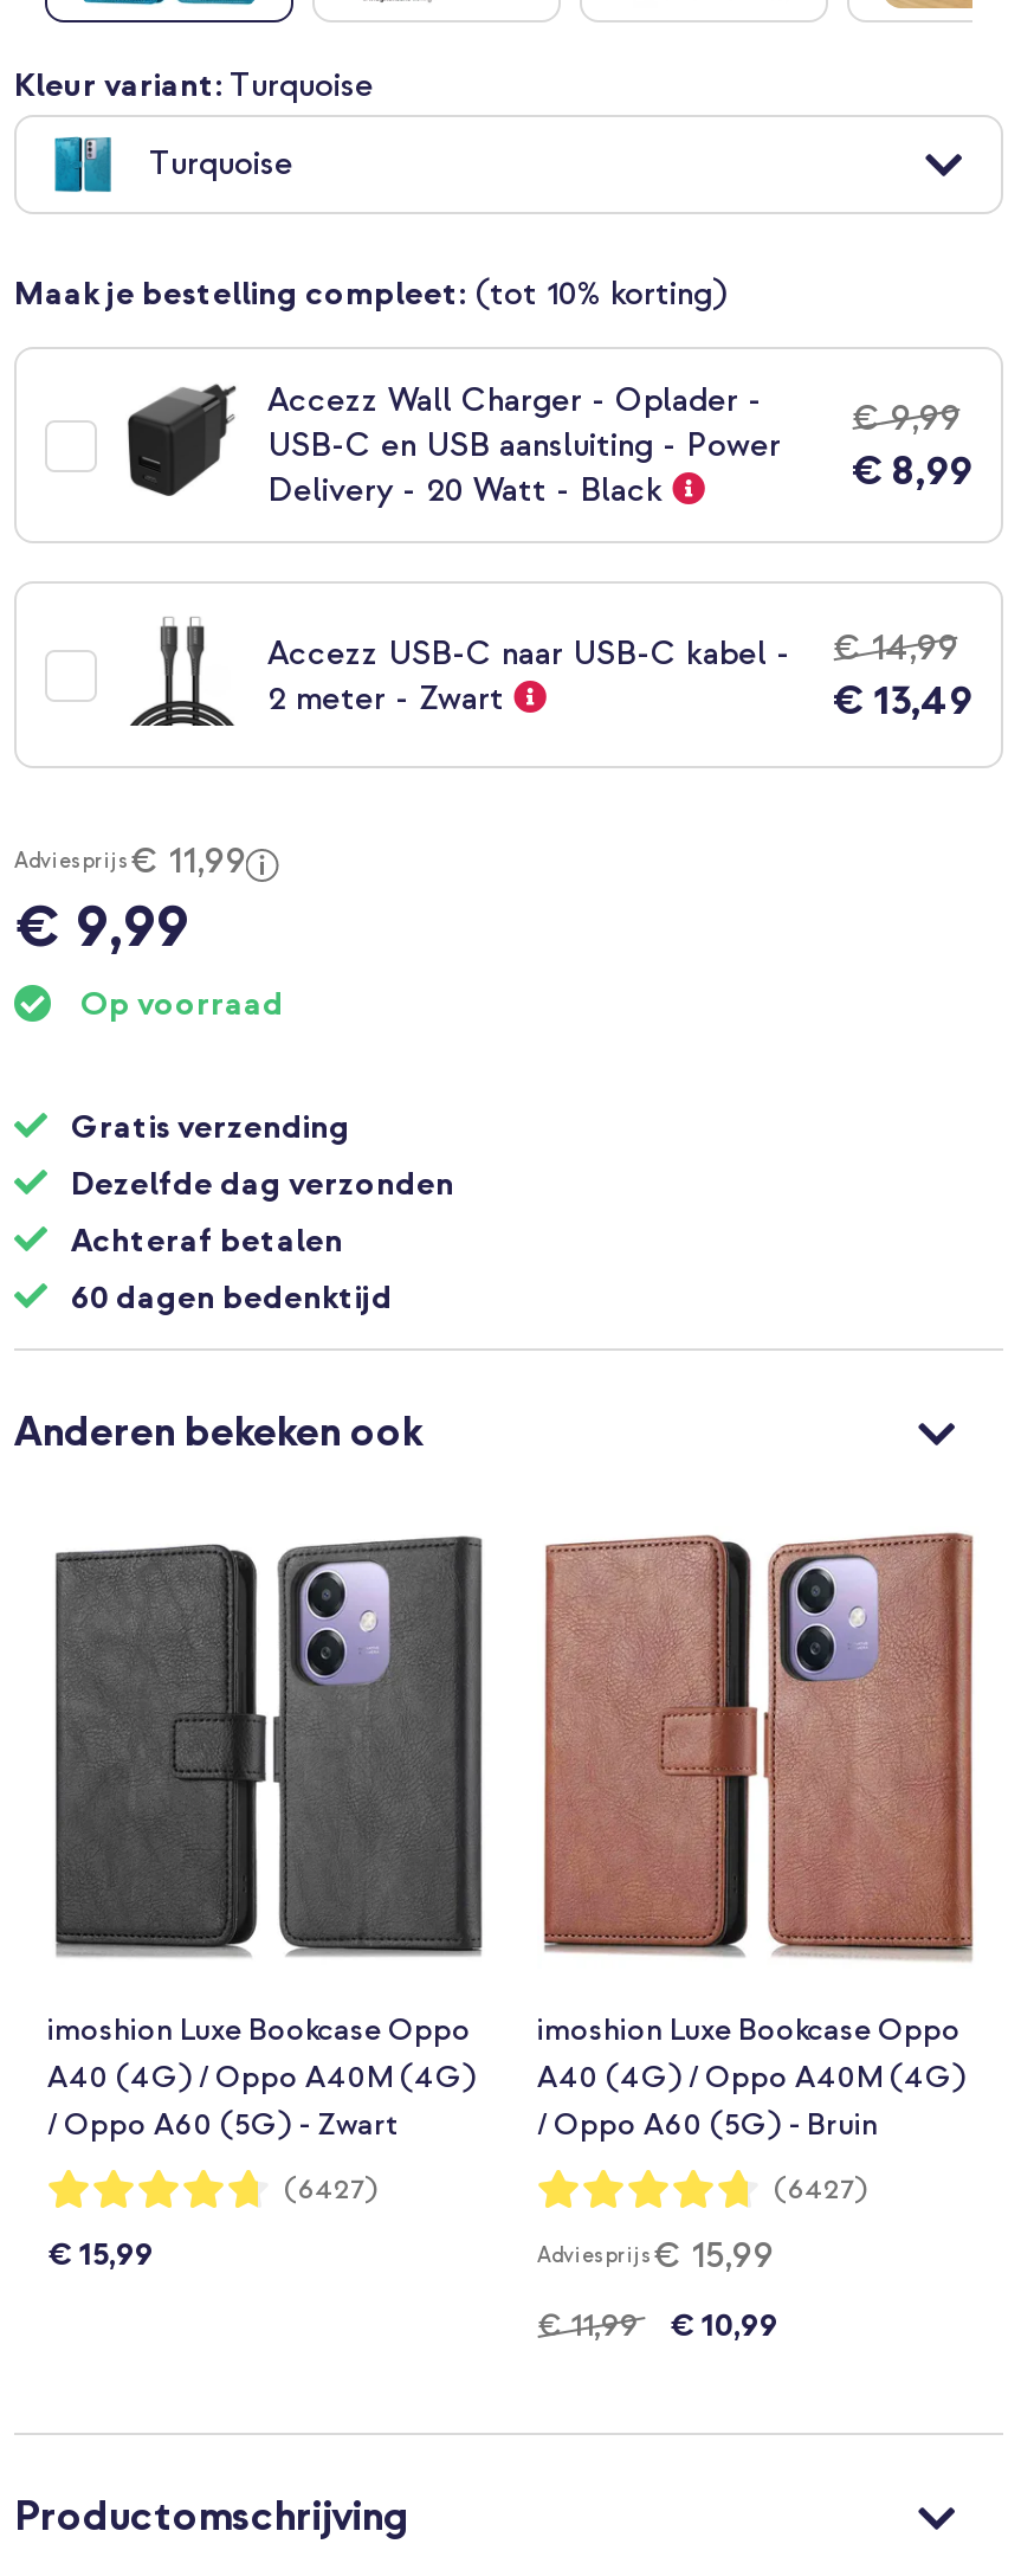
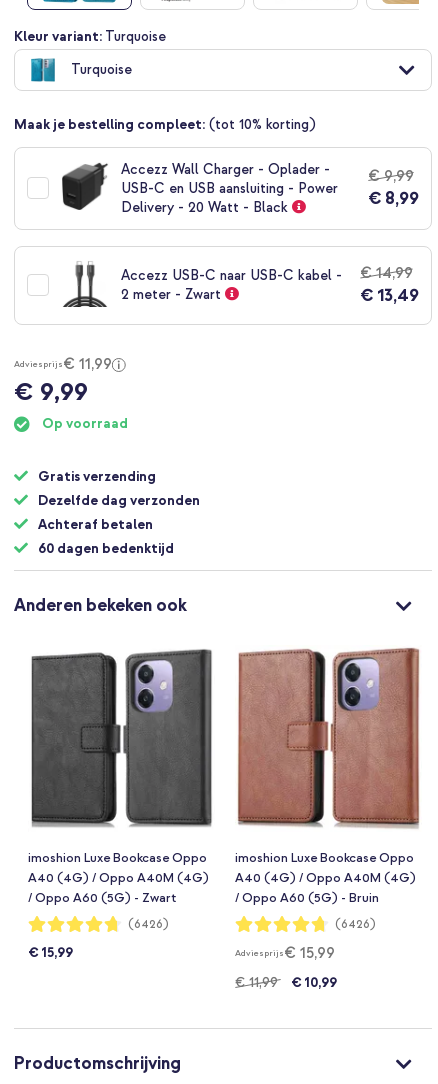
[284,2172,379,2207] (6427) -> [128,917,169,932] (6426)
[774,2172,868,2207] (6427) -> [335,917,376,932] (6426)

